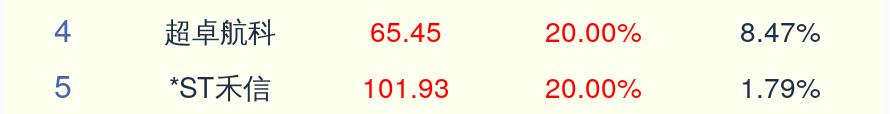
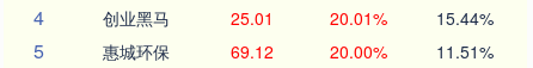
[164,10,820,50] 超卓航科 | 65.45 | 20.00% | 8.47% -> [103,6,493,30] 创业黑马 | 25.01 | 20.01% | 15.44%
[169,66,450,106] *ST禾信 | 101.93 -> [103,39,273,63] 惠城环保 | 69.12
[740,66,820,106] 1.79% -> [436,39,493,63] 11.51%

